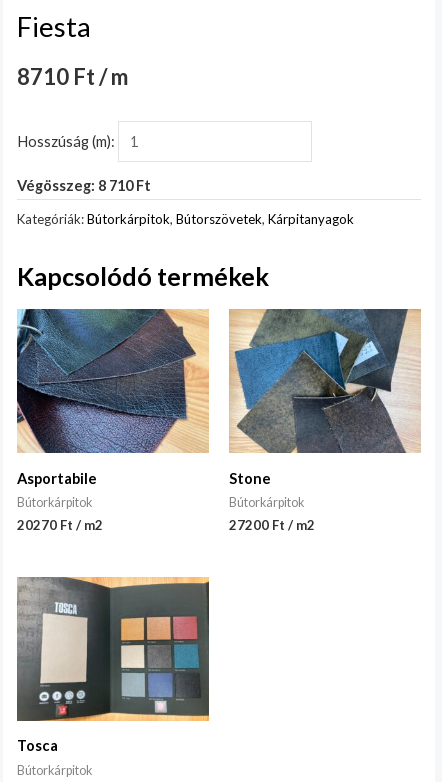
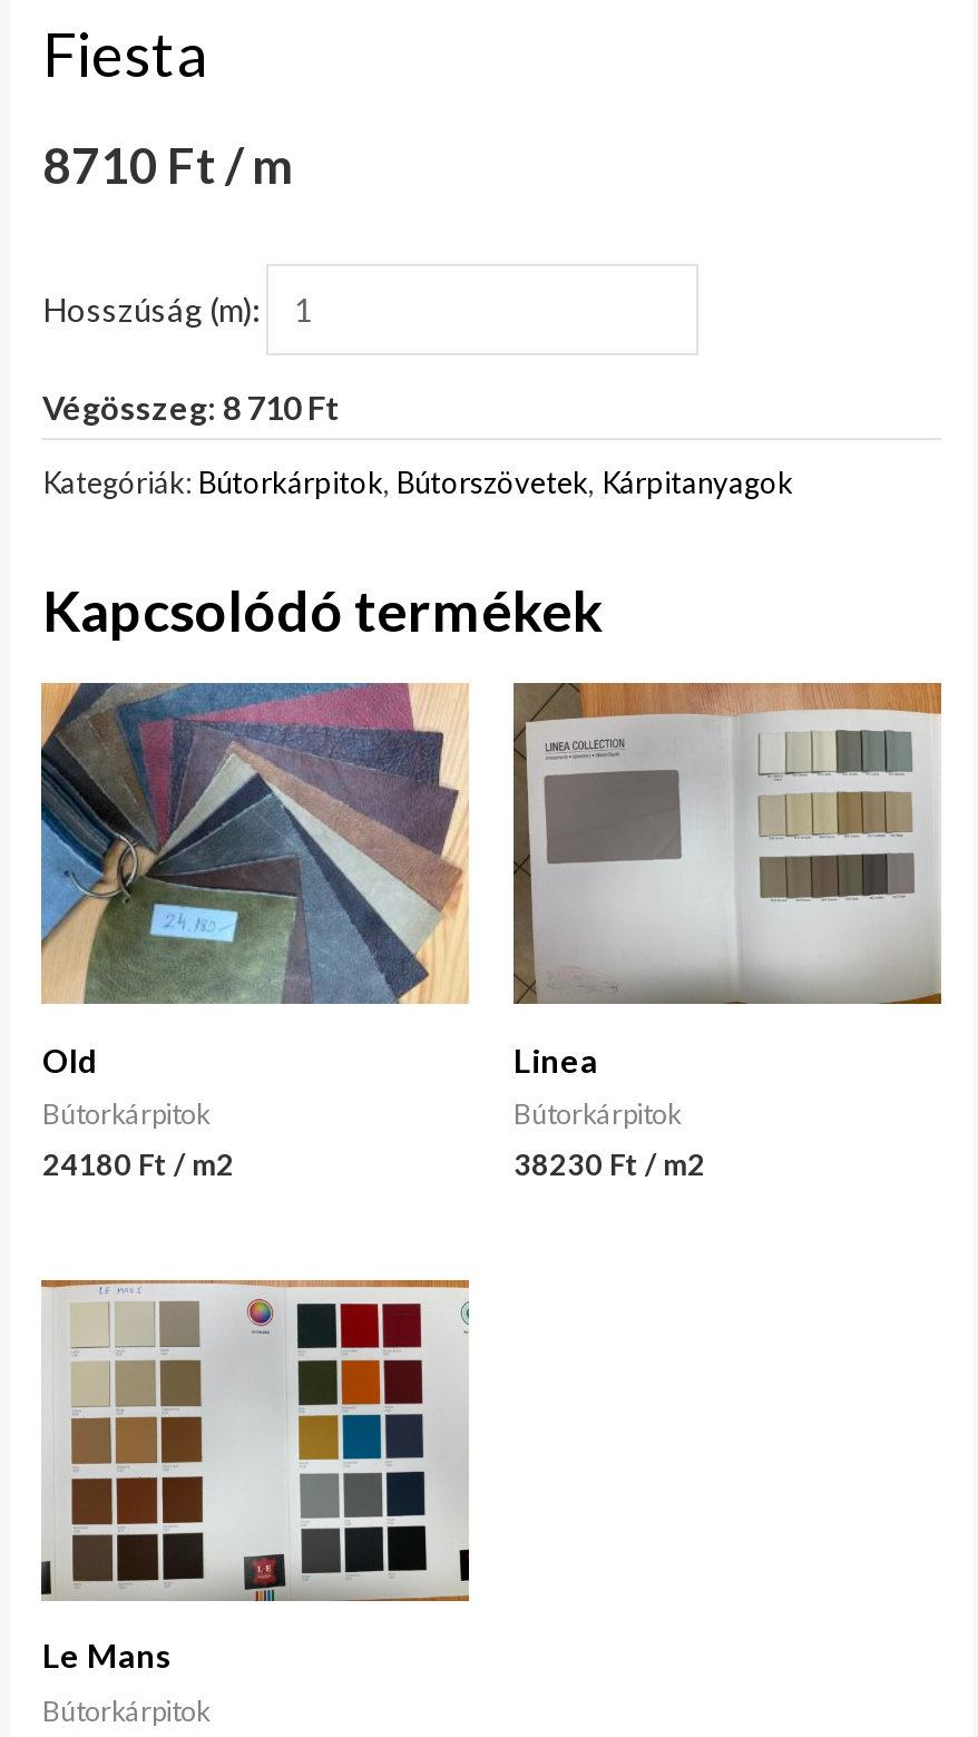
[16,308,208,487] [image] | Asportabile -> [39,681,464,1079] [image] | Old
[228,308,420,487] [image] | Stone -> [511,681,941,1079] [image] | Linea
[17,517,103,533] 20270 Ft / m2 -> [42,1146,234,1182] 24180 Ft / m2
[229,517,315,533] 27200 Ft / m2 -> [514,1146,705,1182] 38230 Ft / m2
[17,577,210,754] [image] | Tosca -> [41,1278,471,1675] [image] | Le Mans

